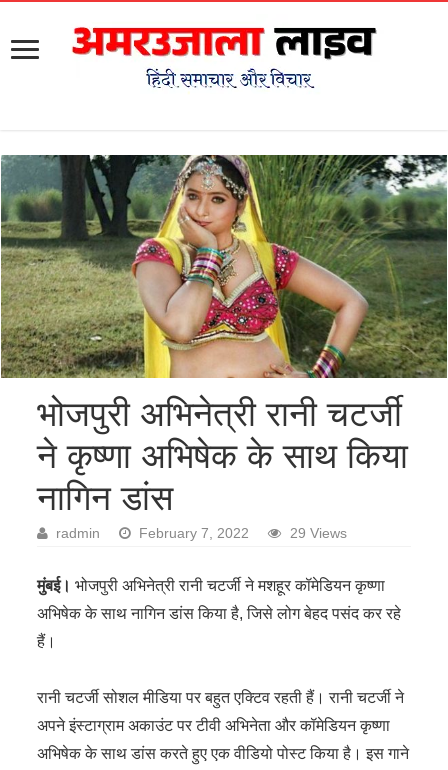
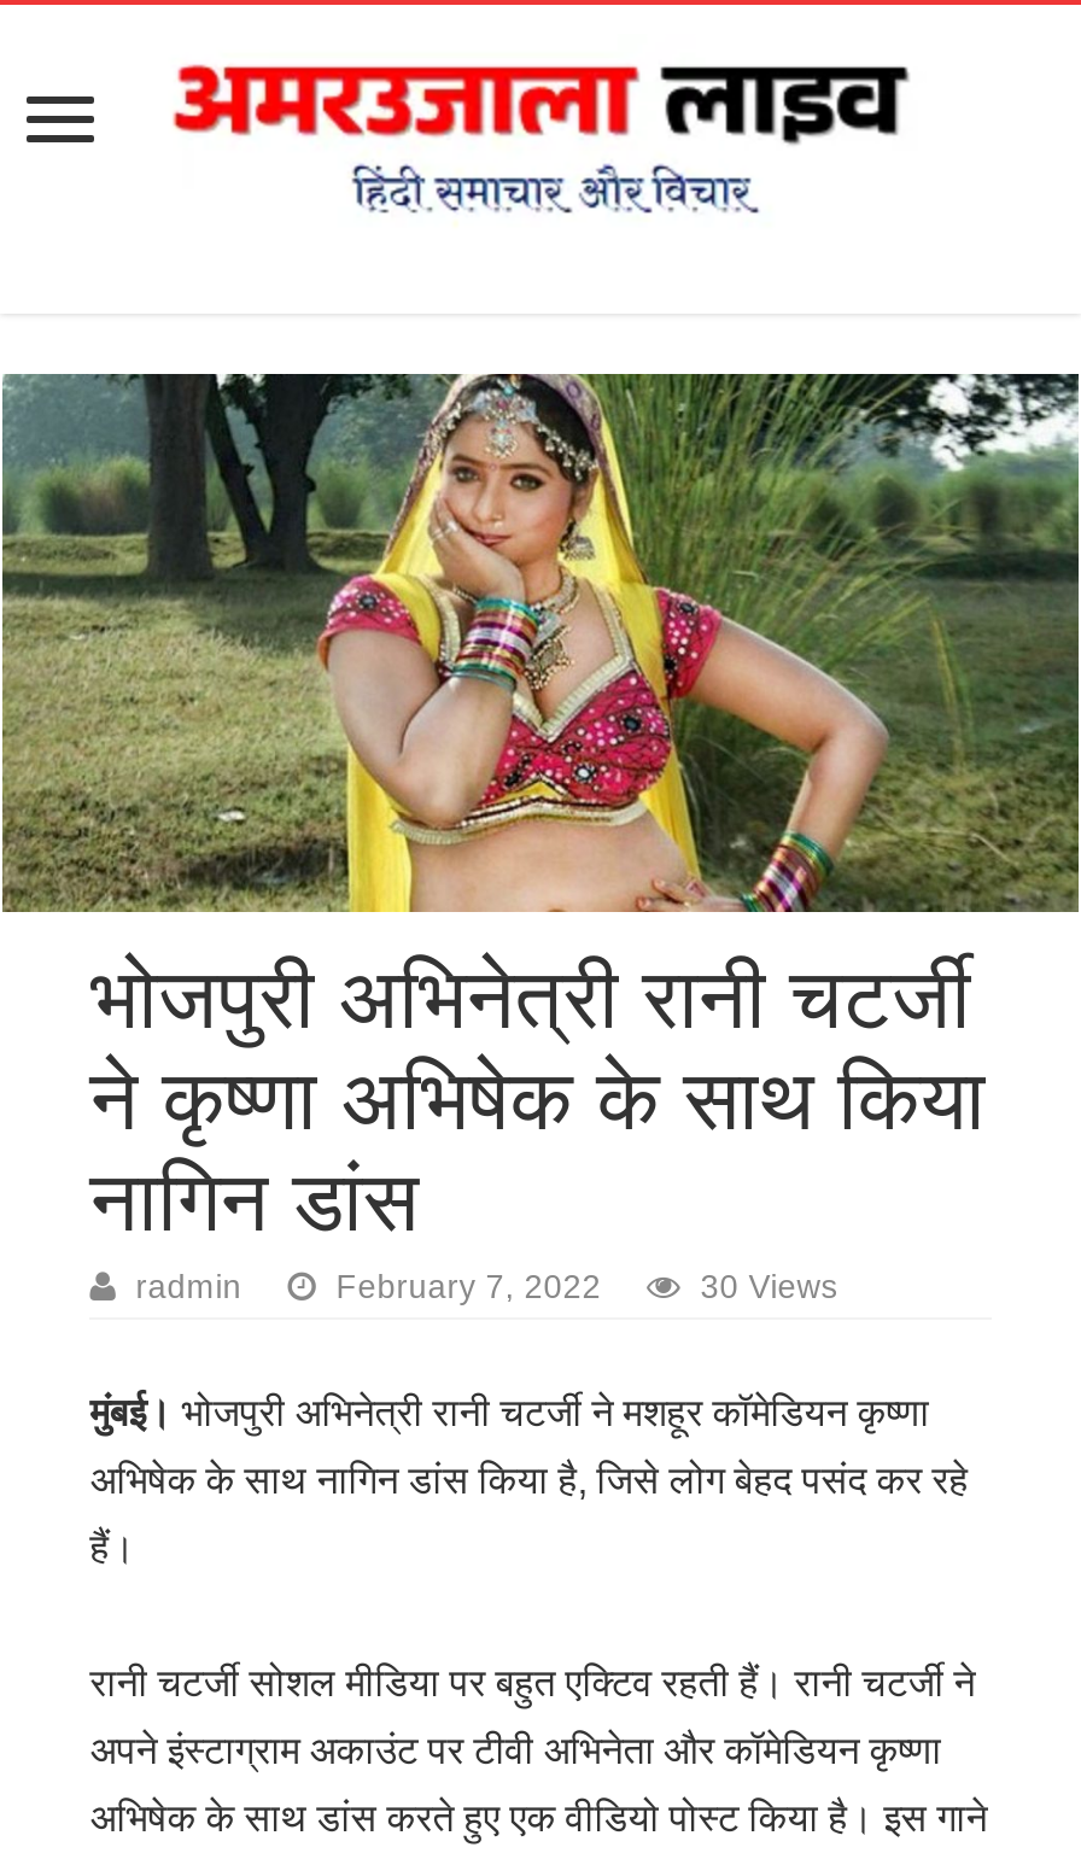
[290,525,347,540] 29 Views -> [700,1268,838,1304] 30 Views

